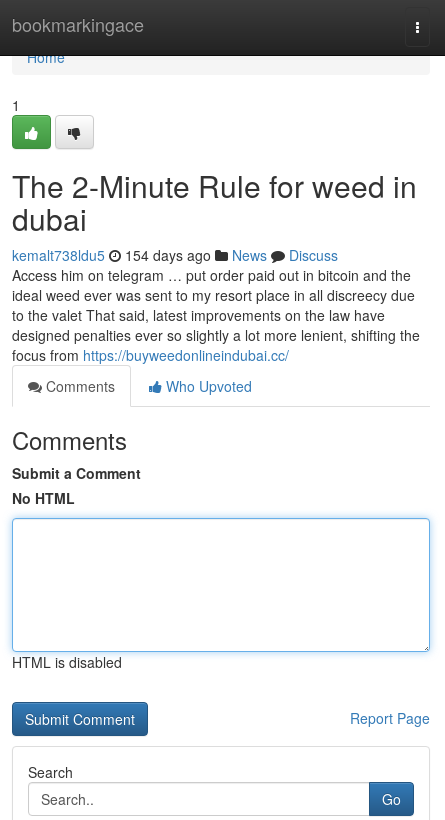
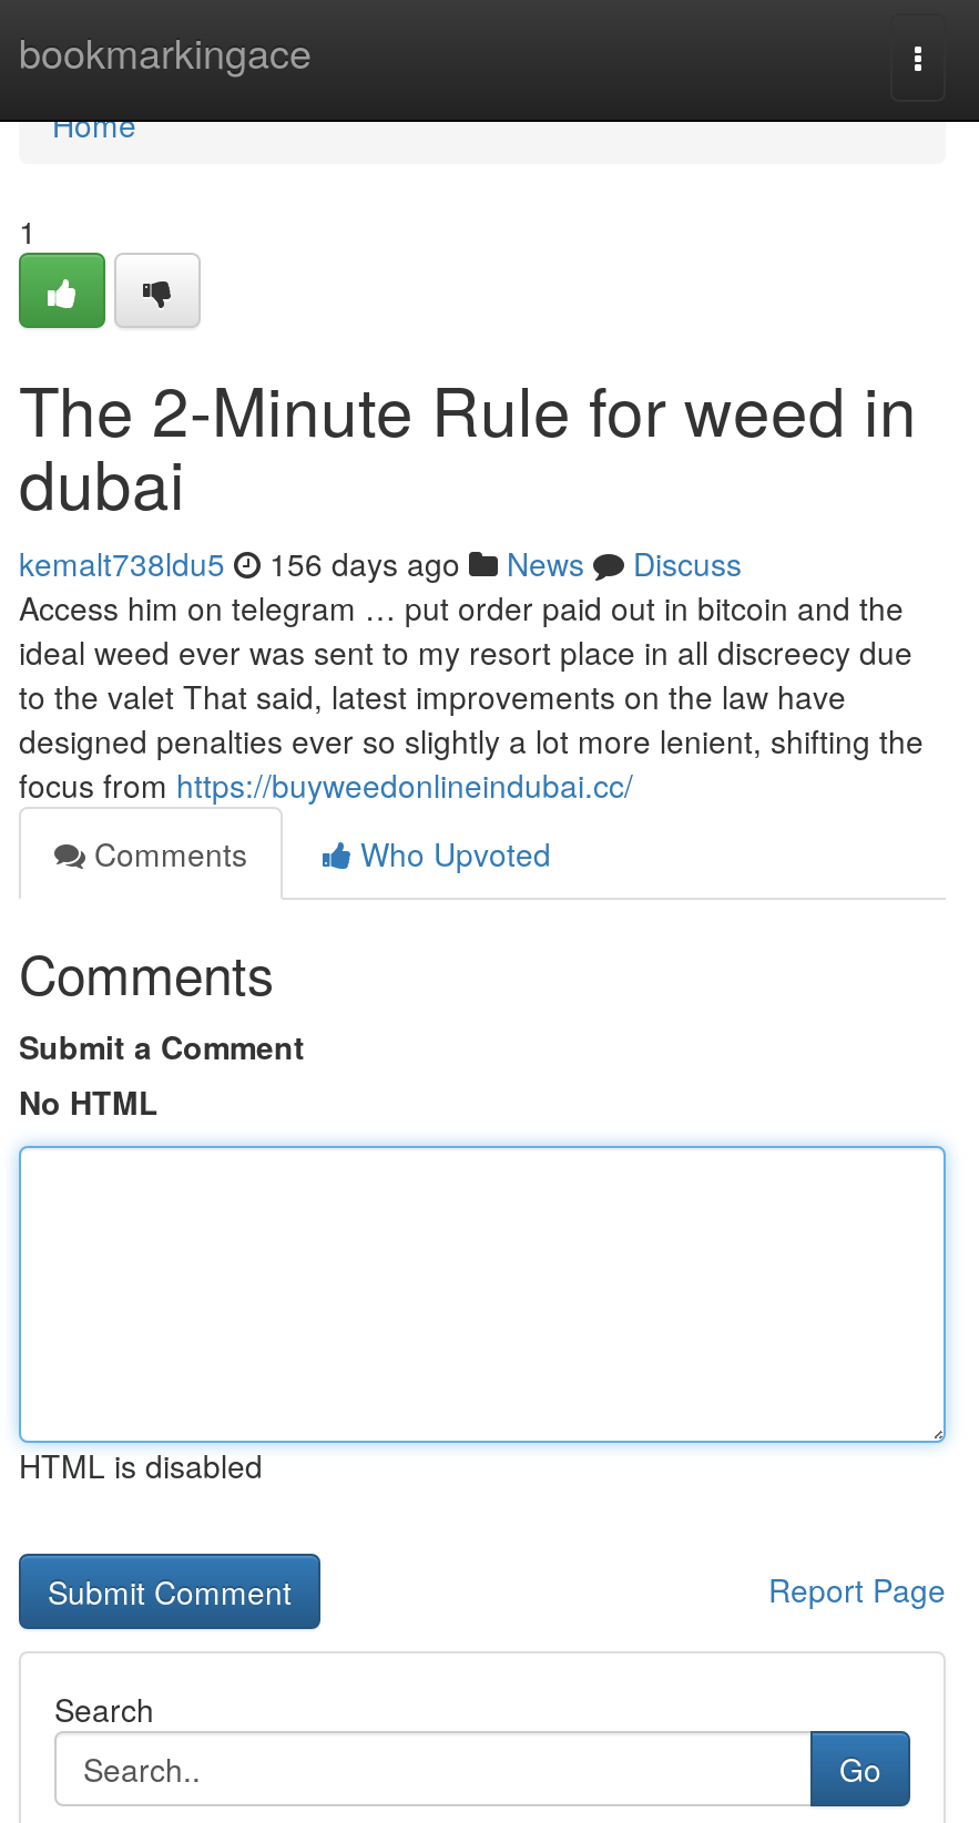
[12,245,338,265] kemalt738ldu5 154 days ago News Discuss -> [19,541,742,585] kemalt738ldu5 156 days ago News Discuss

